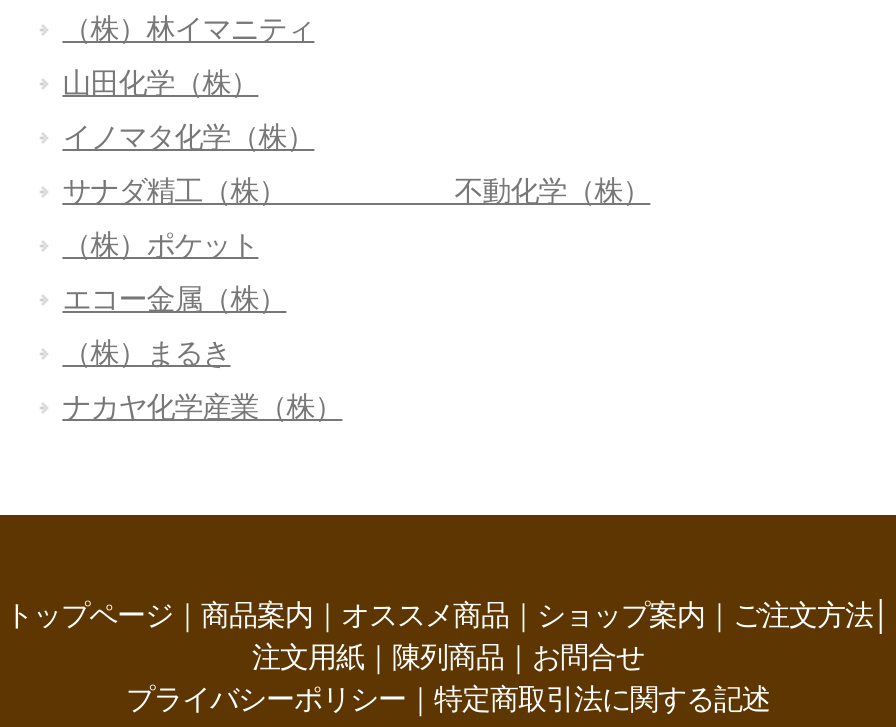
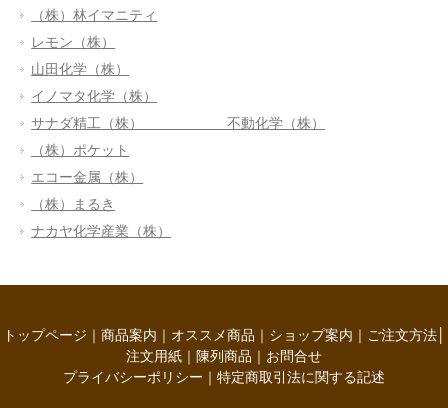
none -> [31,34,115,50] レモン（株）

